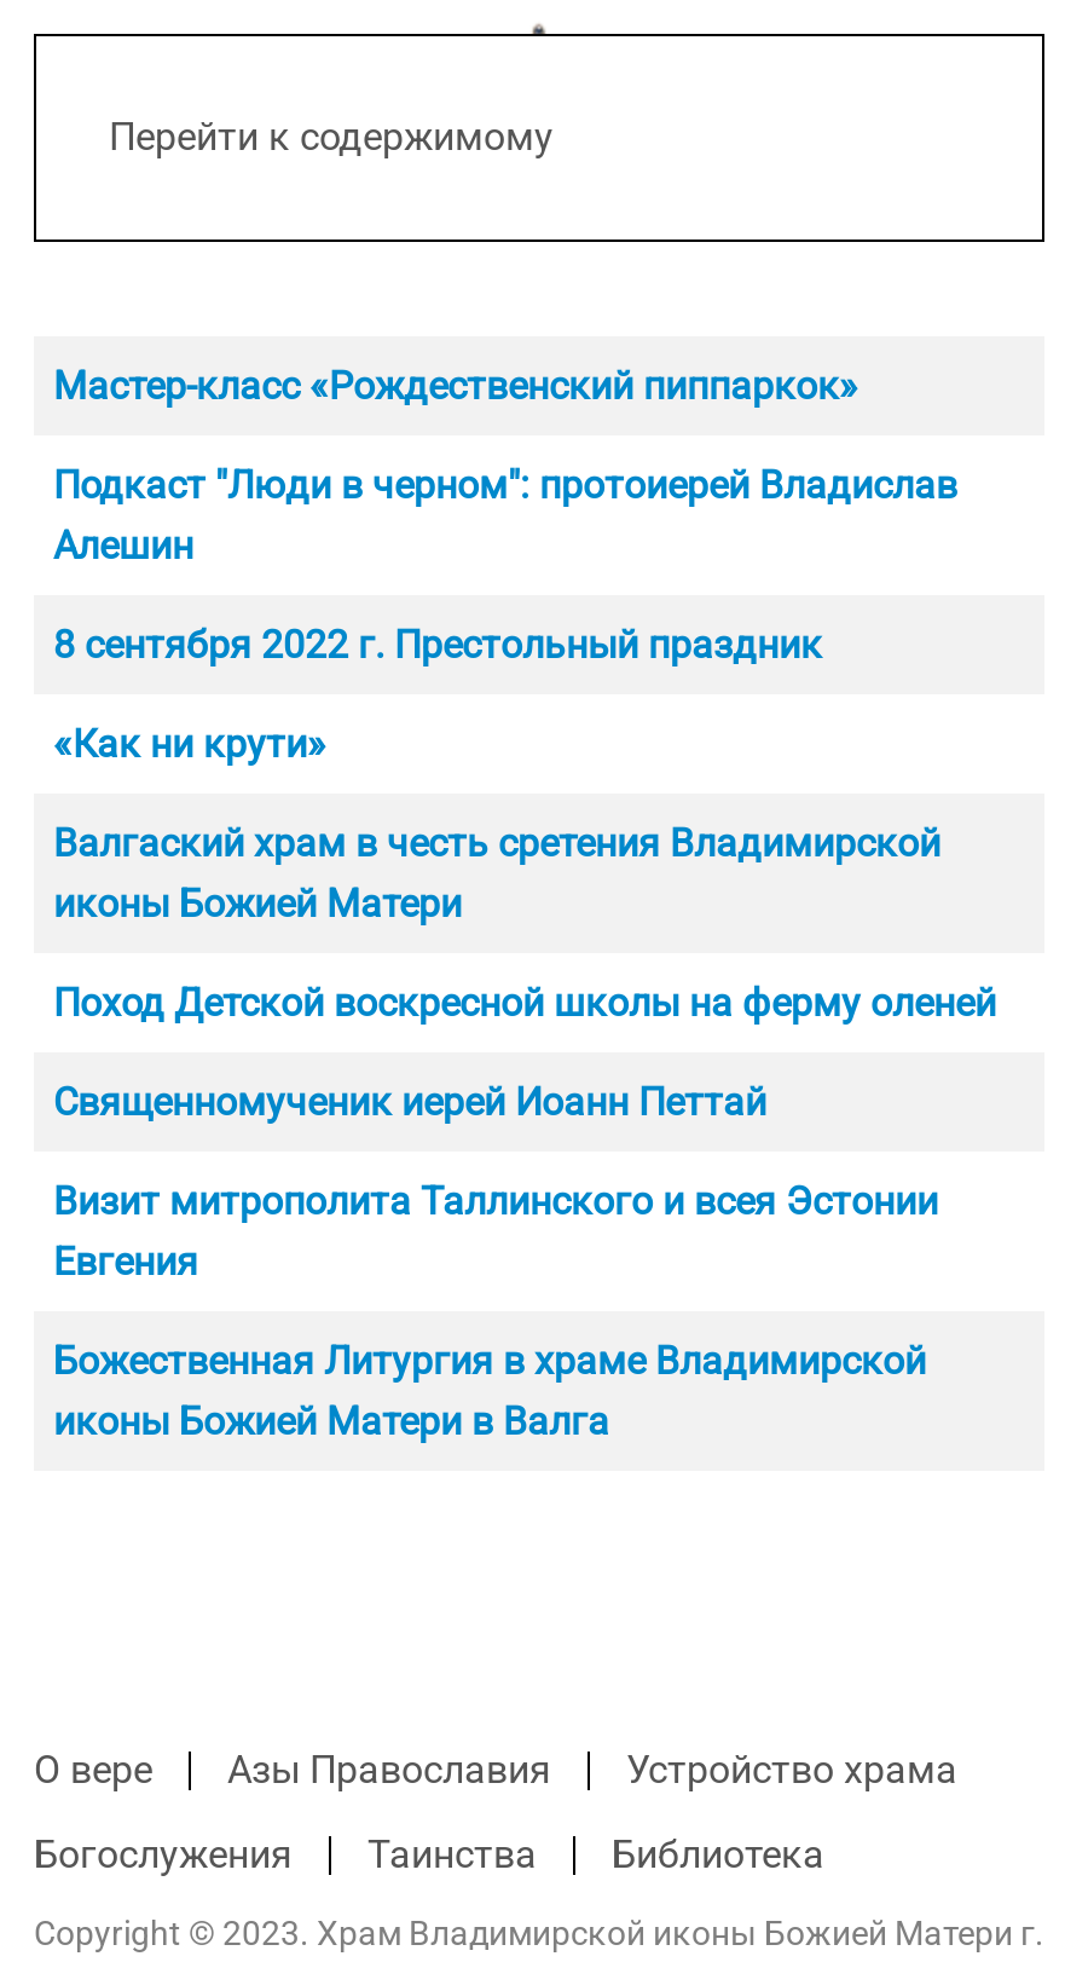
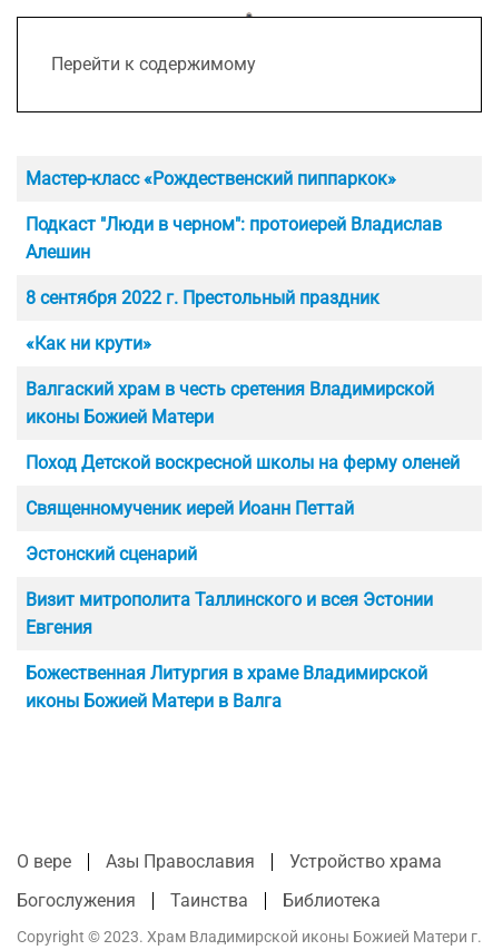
none -> [26,543,197,565] Эстонский сценарий

